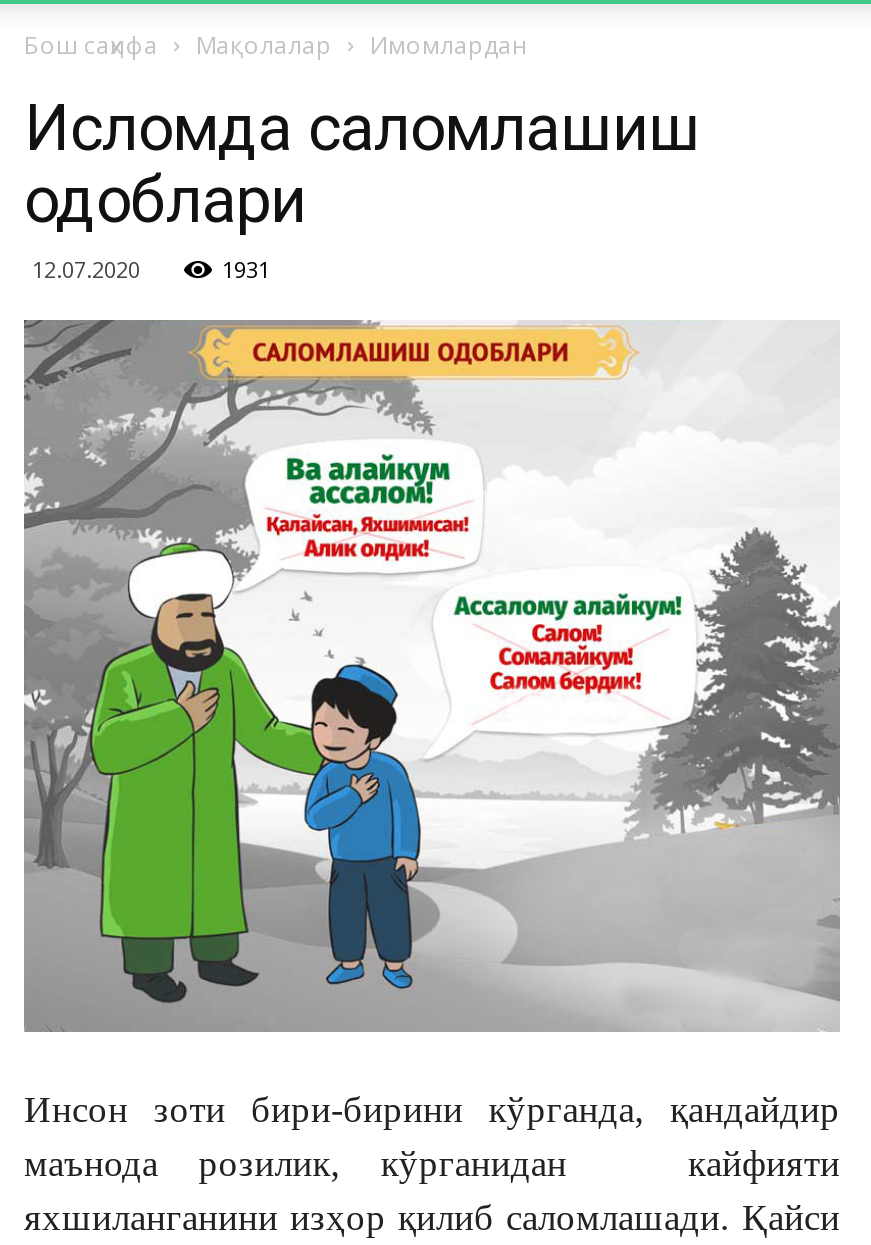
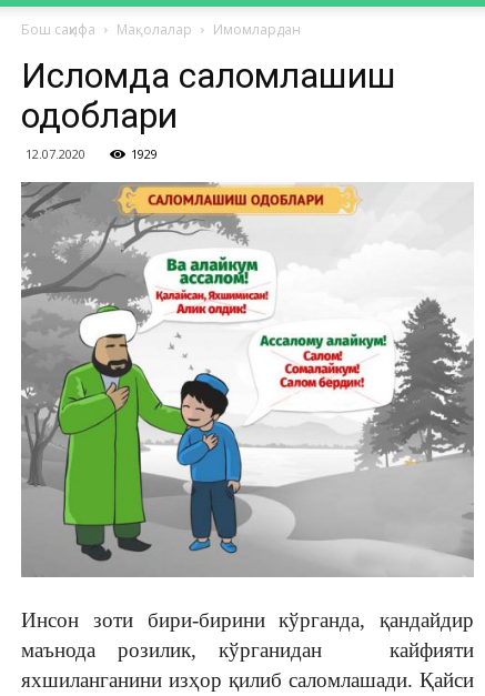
[222,254,270,284] 1931 -> [131,145,158,162] 1929

